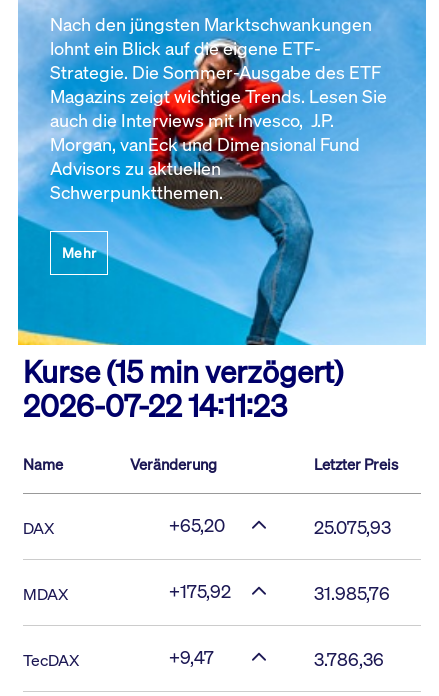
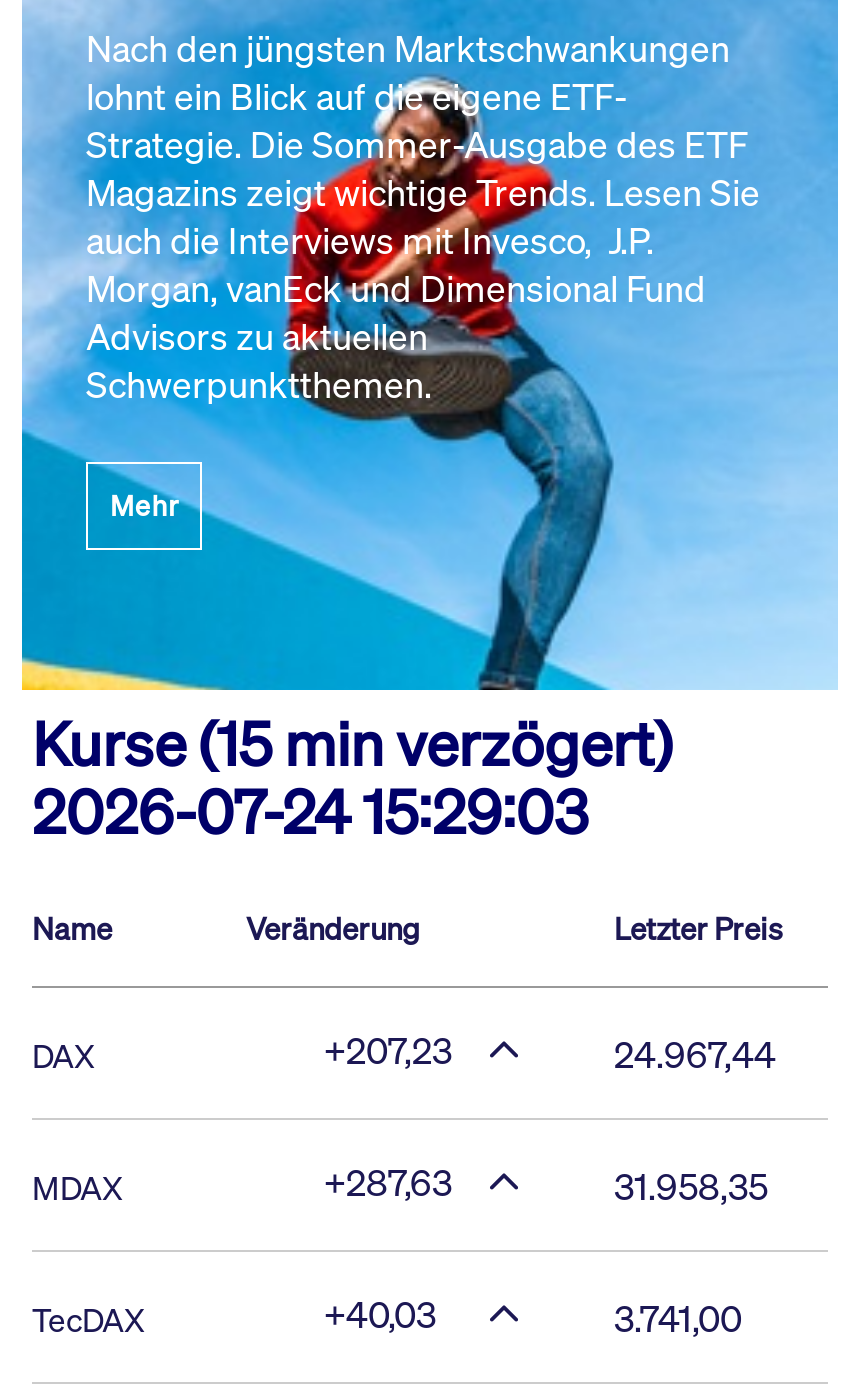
[23,386,287,426] 2026-07-22 14:11:23 -> [32,772,588,852] 2026-07-24 15:29:03
[169,513,225,537] +65,20 -> [324,1026,452,1074] +207,23
[314,515,391,539] 25.075,93 -> [614,1030,776,1078] 24.967,44
[169,579,231,603] +175,92 -> [324,1158,452,1206] +287,63
[314,581,390,605] 31.985,76 -> [614,1162,768,1210] 31.958,35
[169,645,214,669] +9,47 -> [324,1290,436,1338] +40,03
[314,647,384,671] 3.786,36 -> [614,1294,742,1342] 3.741,00

